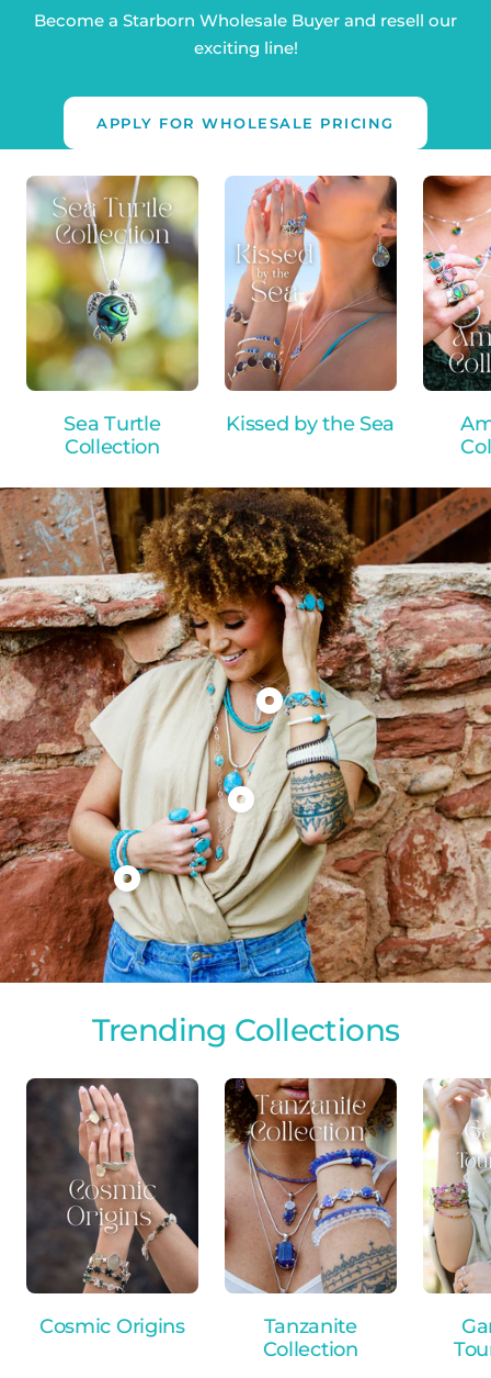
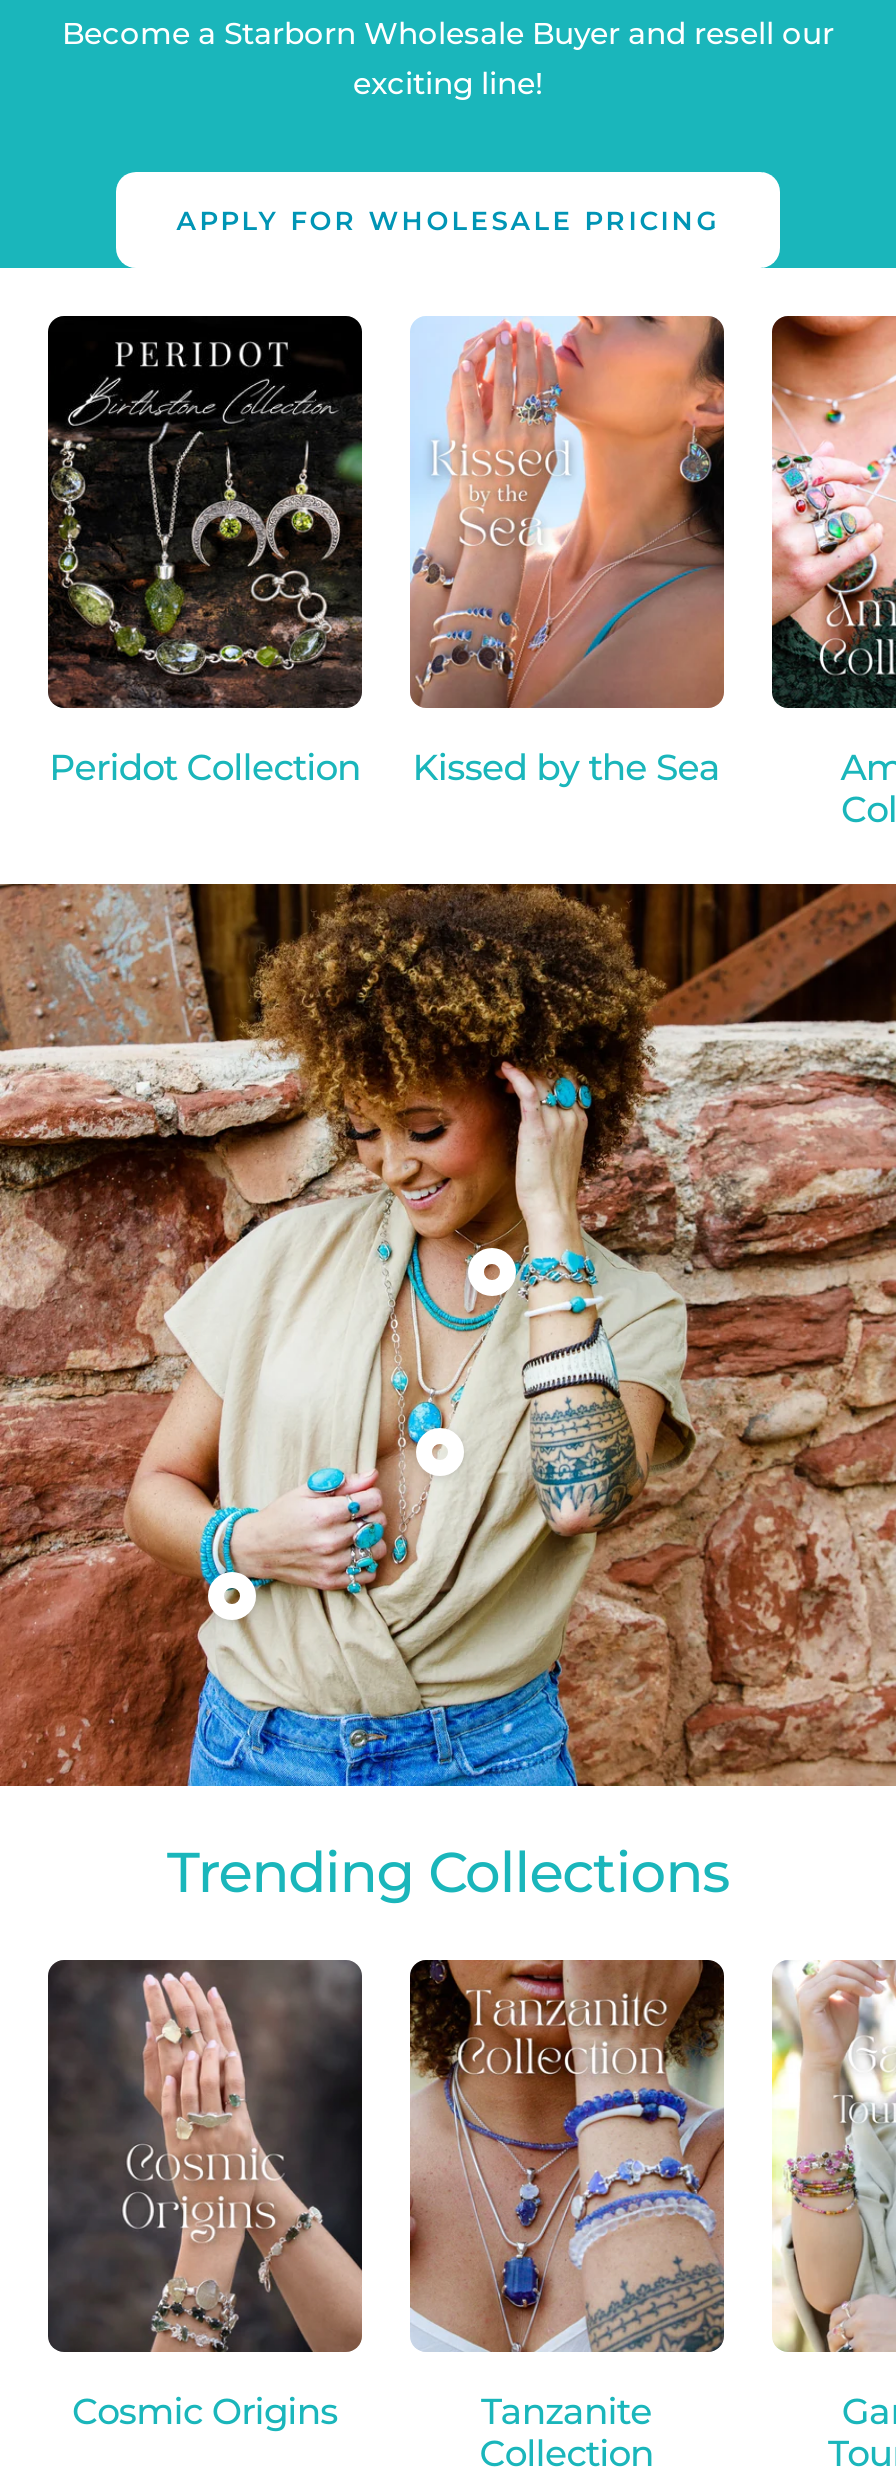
[25,175,199,459] [image] | Sea Turtle | Collection -> [46,314,364,790] [image] | Peridot Collection

